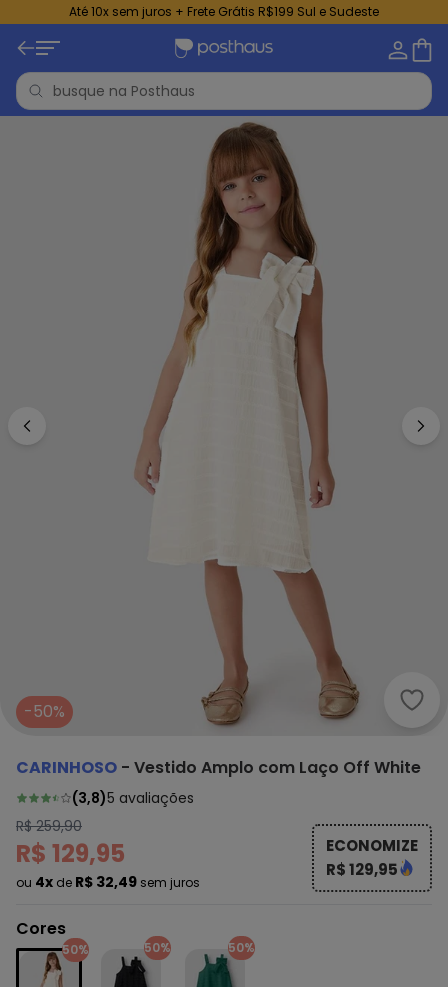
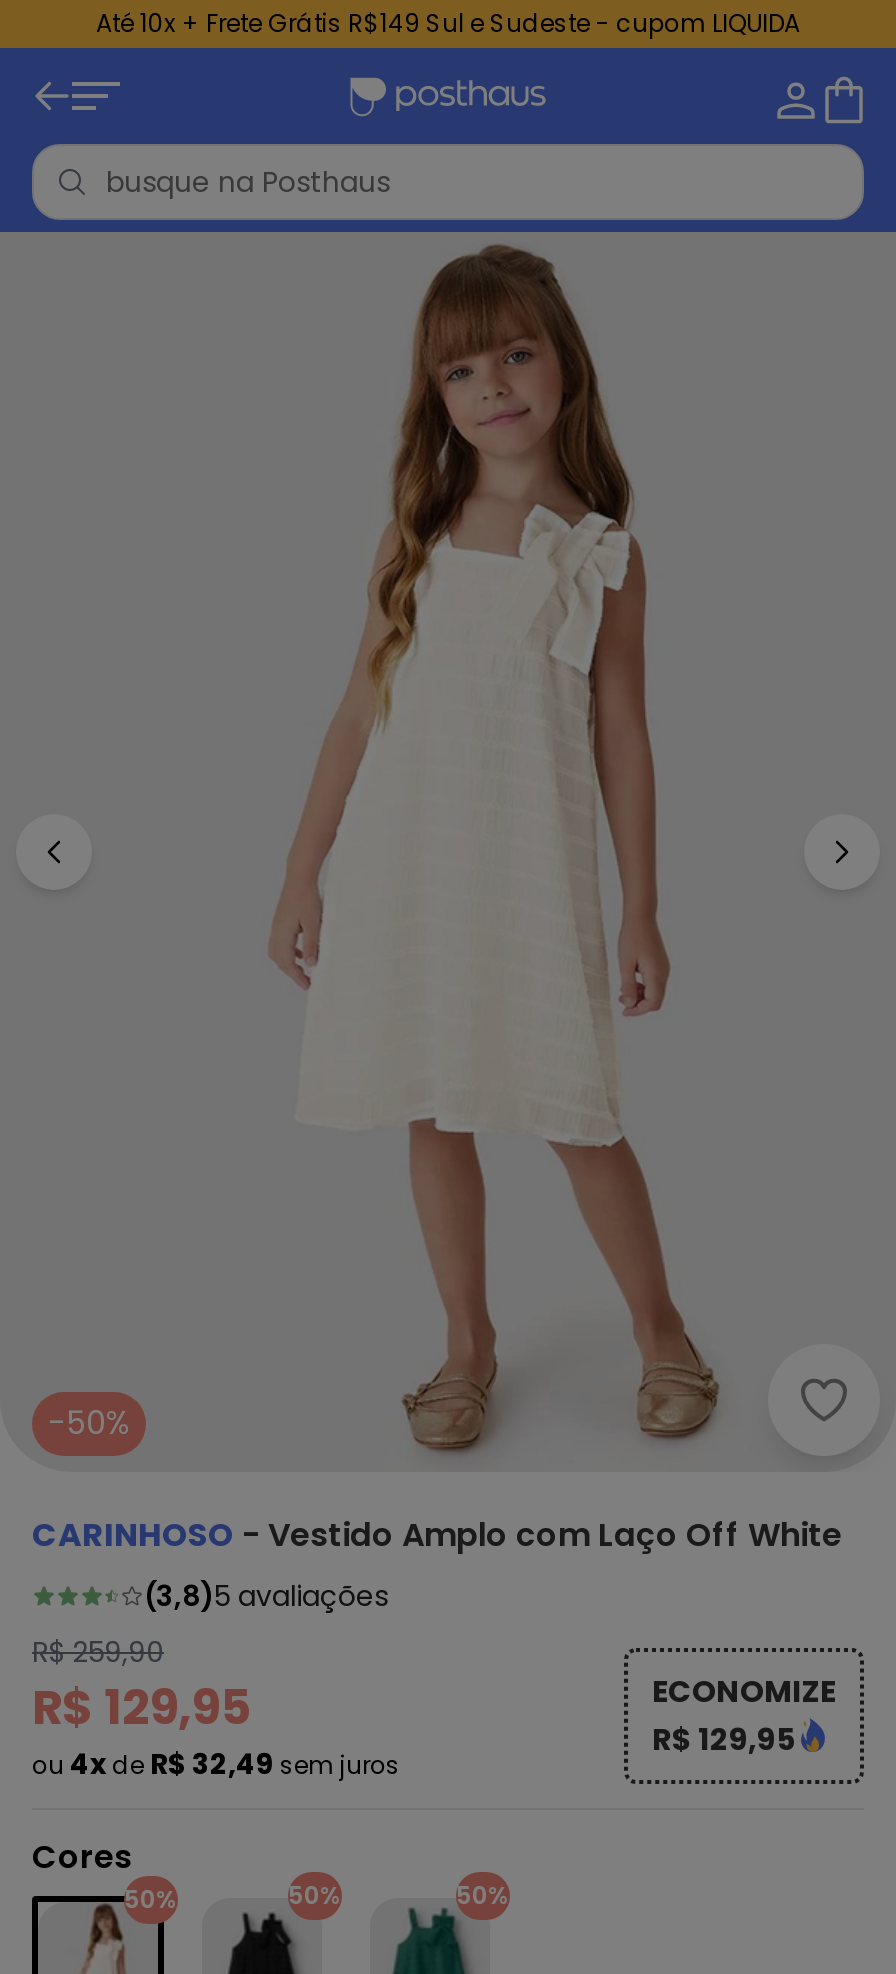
[69,3,379,20] Até 10x sem juros + Frete Grátis R$199 Sul e Sudeste -> [96,6,800,40] Até 10x + Frete Grátis R$149 Sul e Sudeste - cupom LIQUIDA

